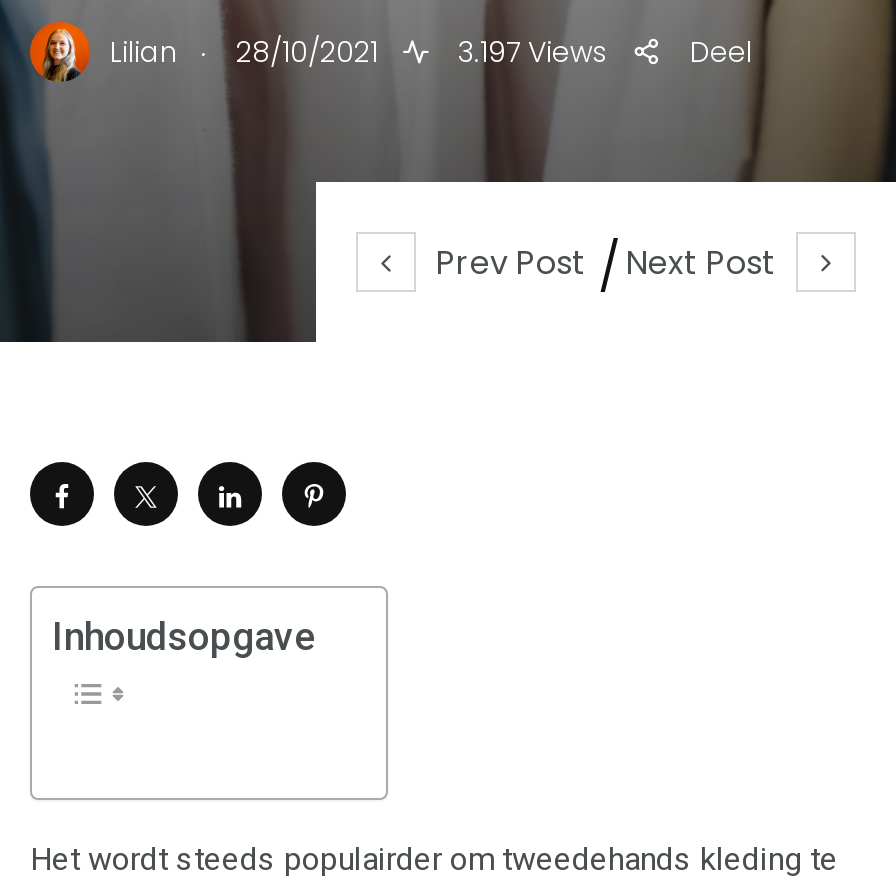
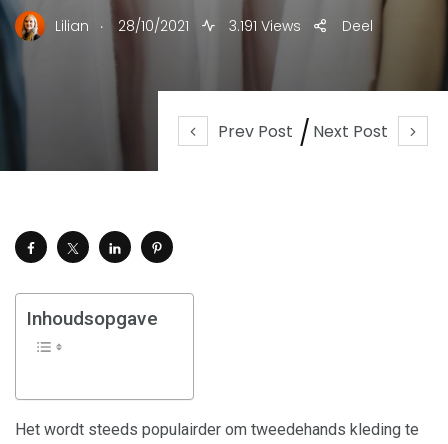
[110,25,608,71] Lilian . 28/10/2021 3.197 Views -> [55,12,301,35] Lilian . 28/10/2021 3.191 Views

